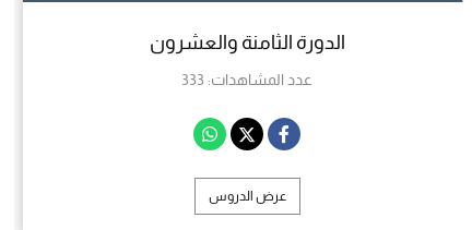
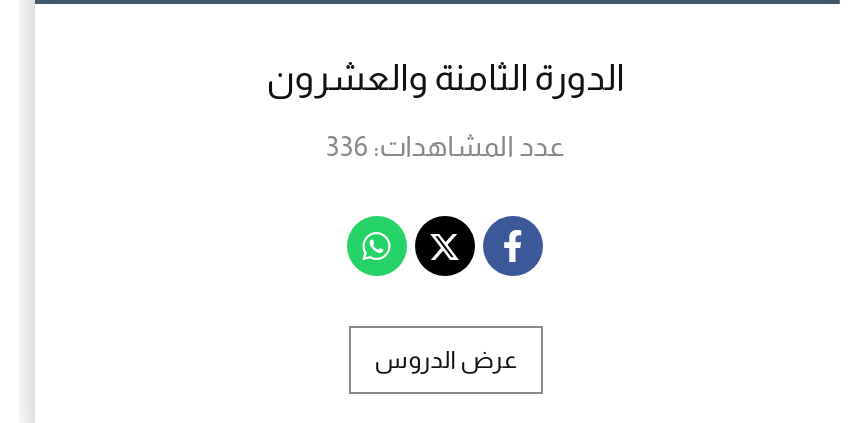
[182,71,313,89] عدد المشاهدات: 333 -> [325,131,565,163] عدد المشاهدات: 336

